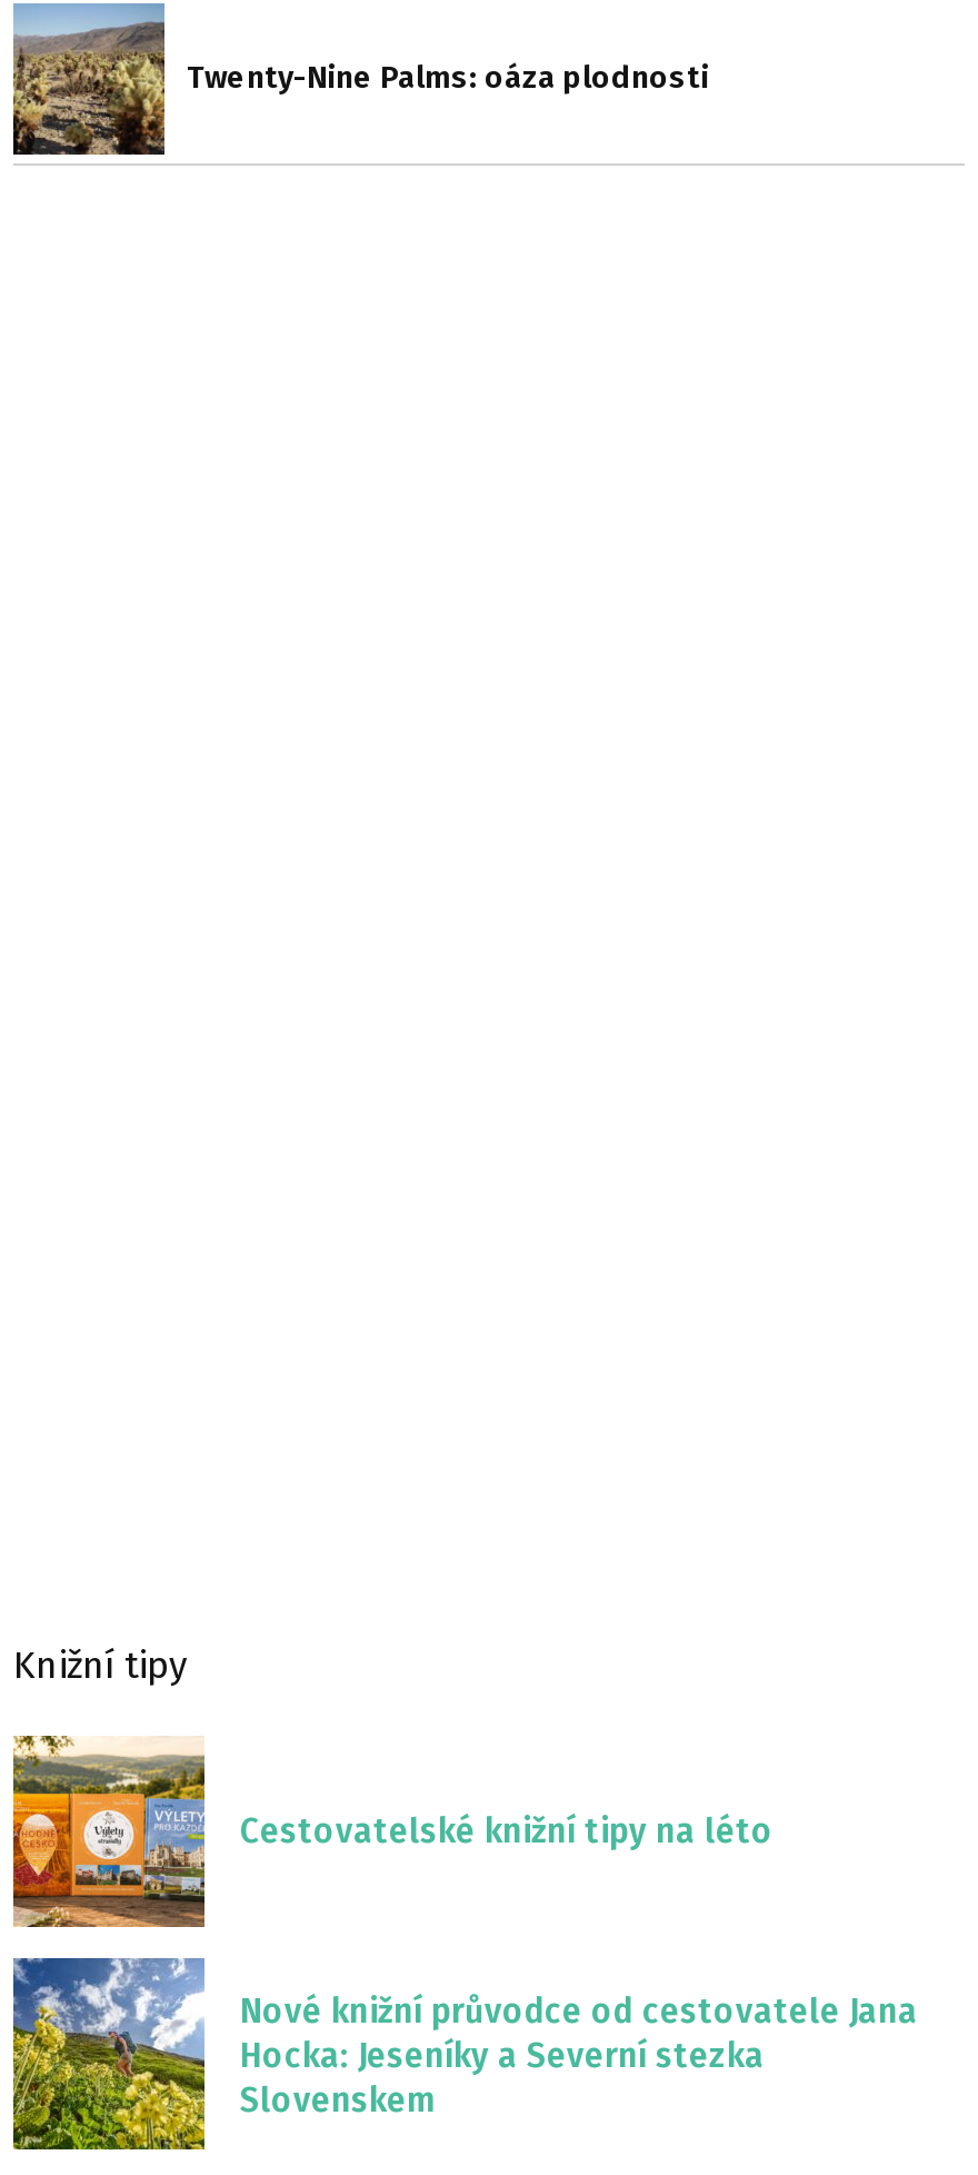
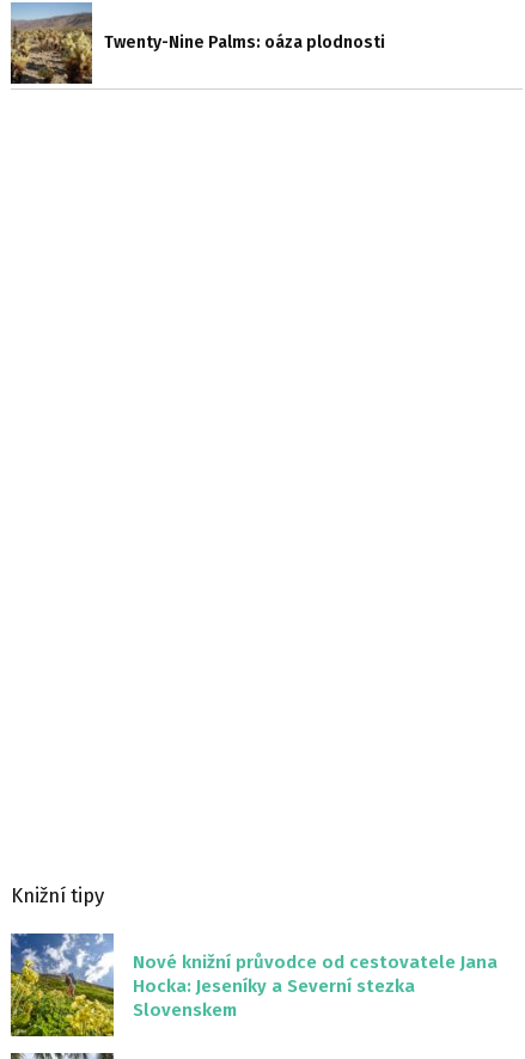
[11,1734,774,1929] [image] | Cestovatelské knižní tipy na léto -> none

